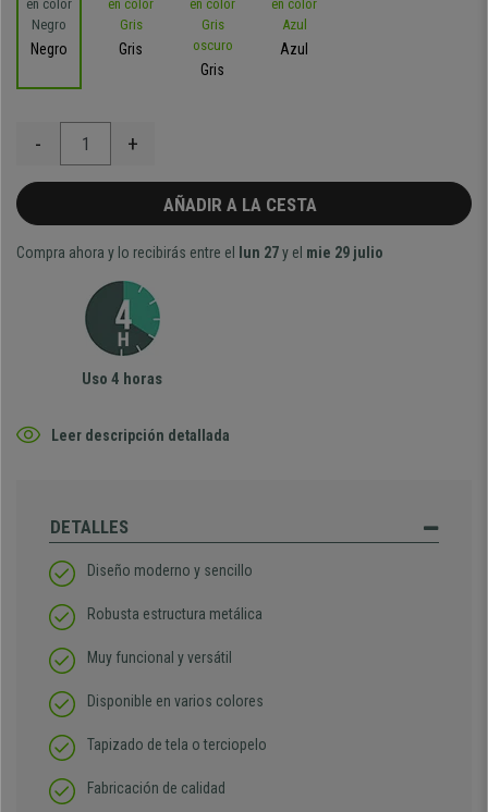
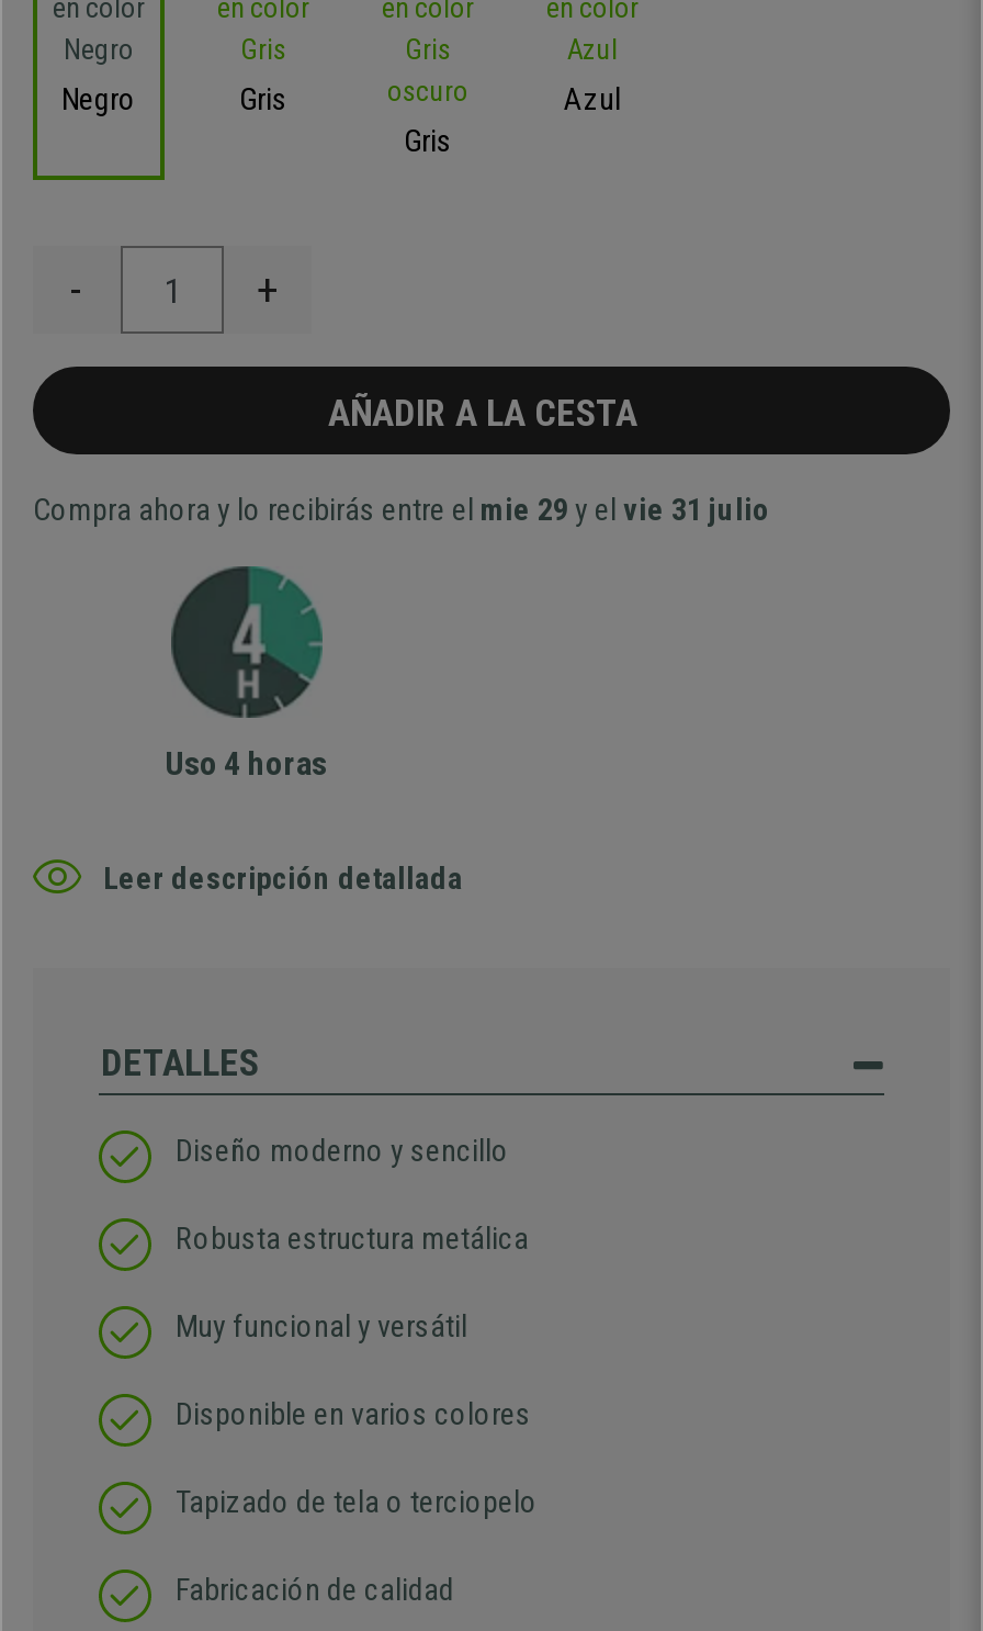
[16,244,383,261] Compra ahora y lo recibirás entre el lun 27 y el mie 29 julio -> [33,492,770,527] Compra ahora y lo recibirás entre el mie 29 y el vie 31 julio

